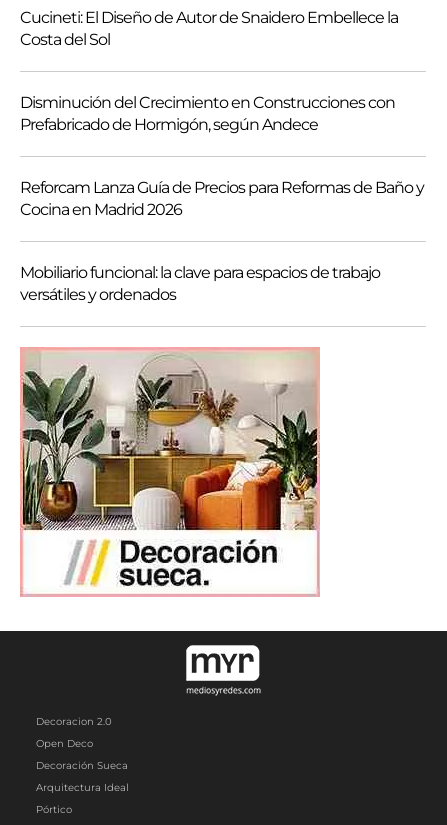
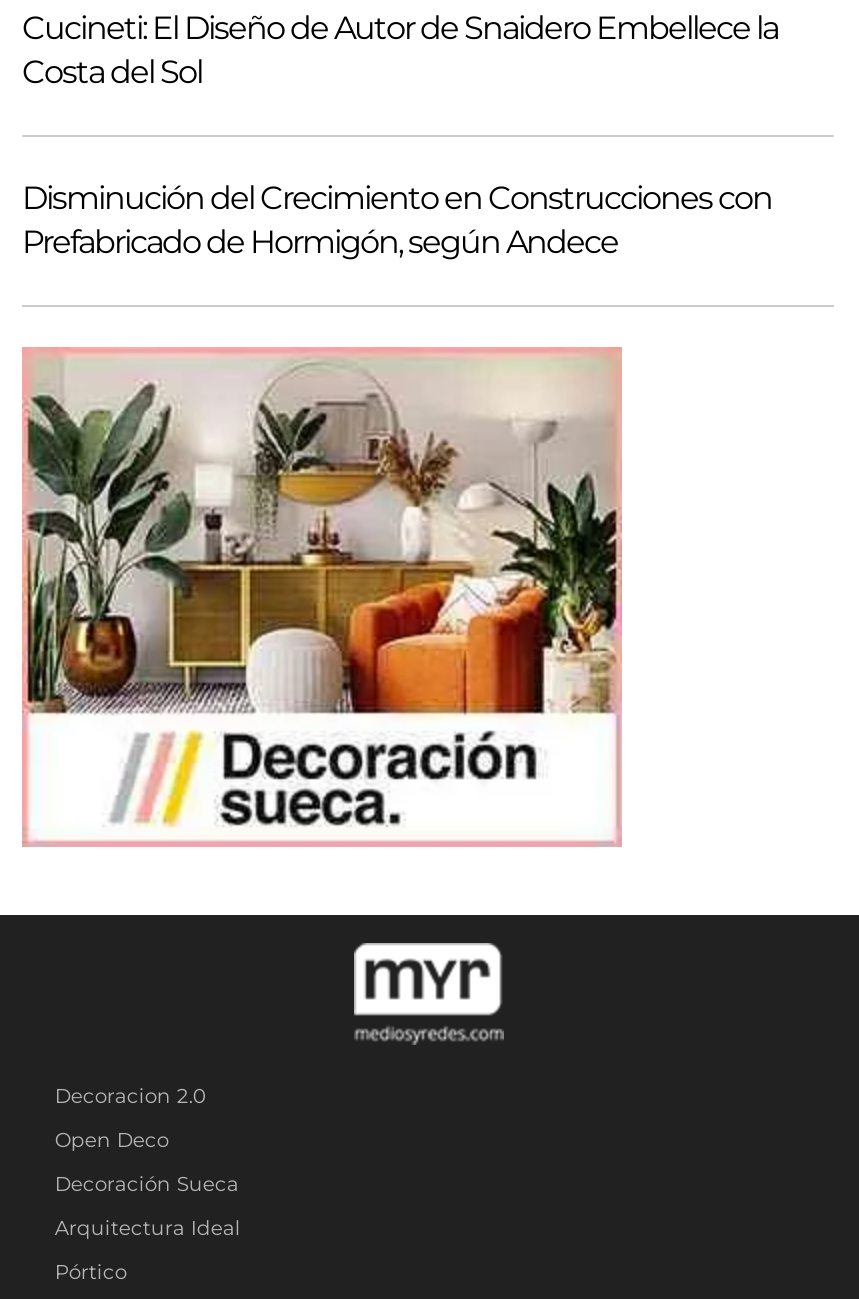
[20,178,424,304] Reforcam Lanza Guía de Precios para Reformas de Baño y | Cocina en Madrid 2026 | Mobiliario funcional: la clave para espacios de trabajo | versátiles y ordenados -> none

